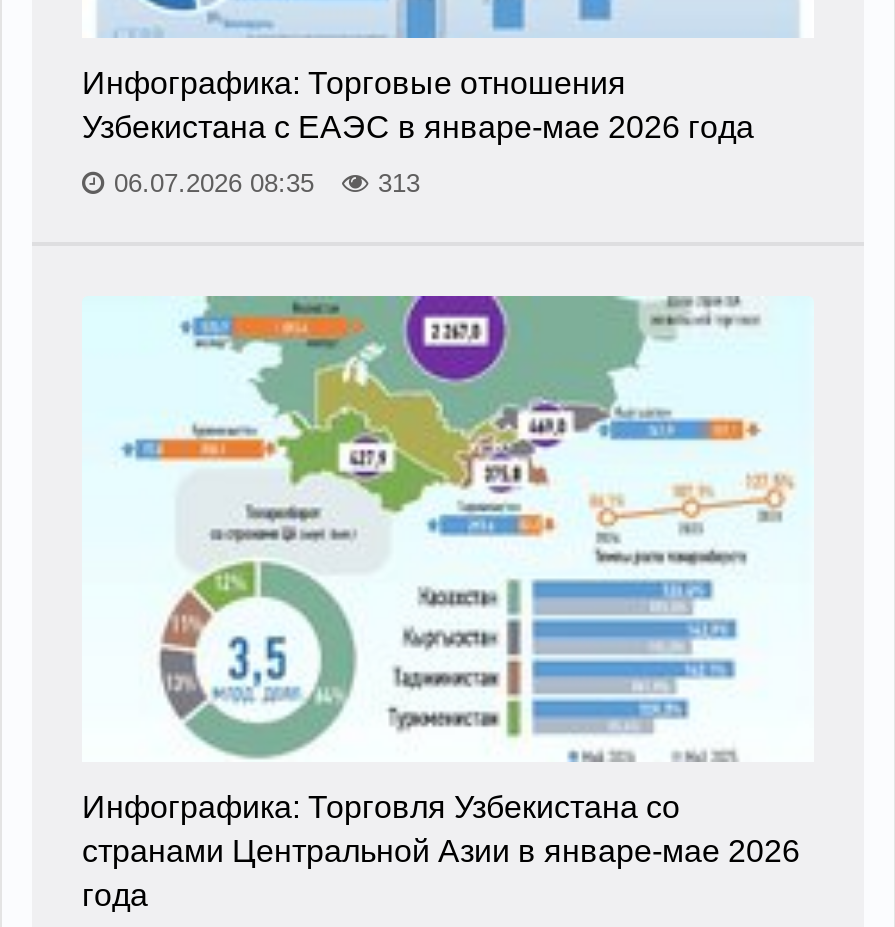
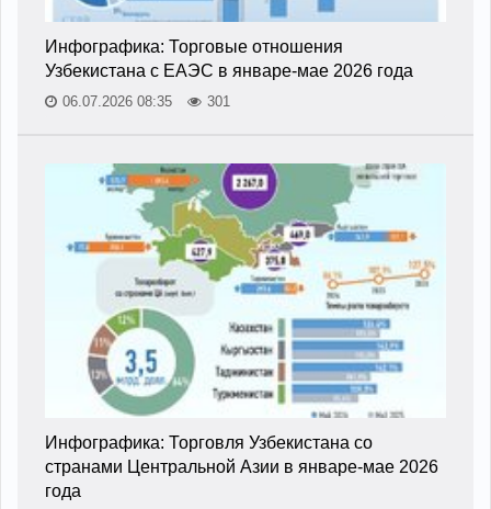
[114,169,420,199] 06.07.2026 08:35 313 -> [62,93,230,109] 06.07.2026 08:35 301

